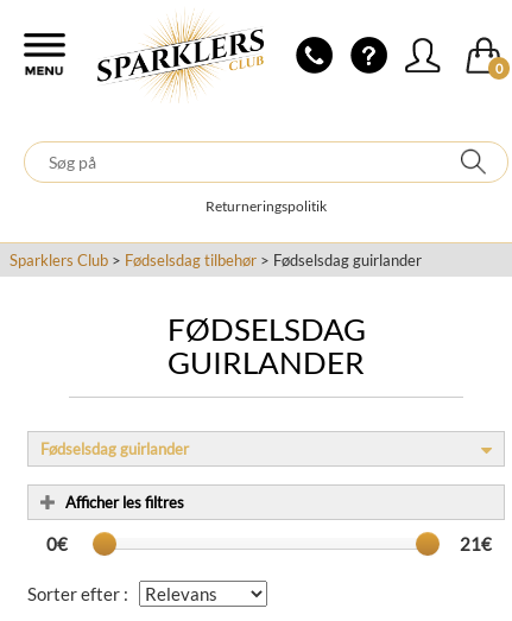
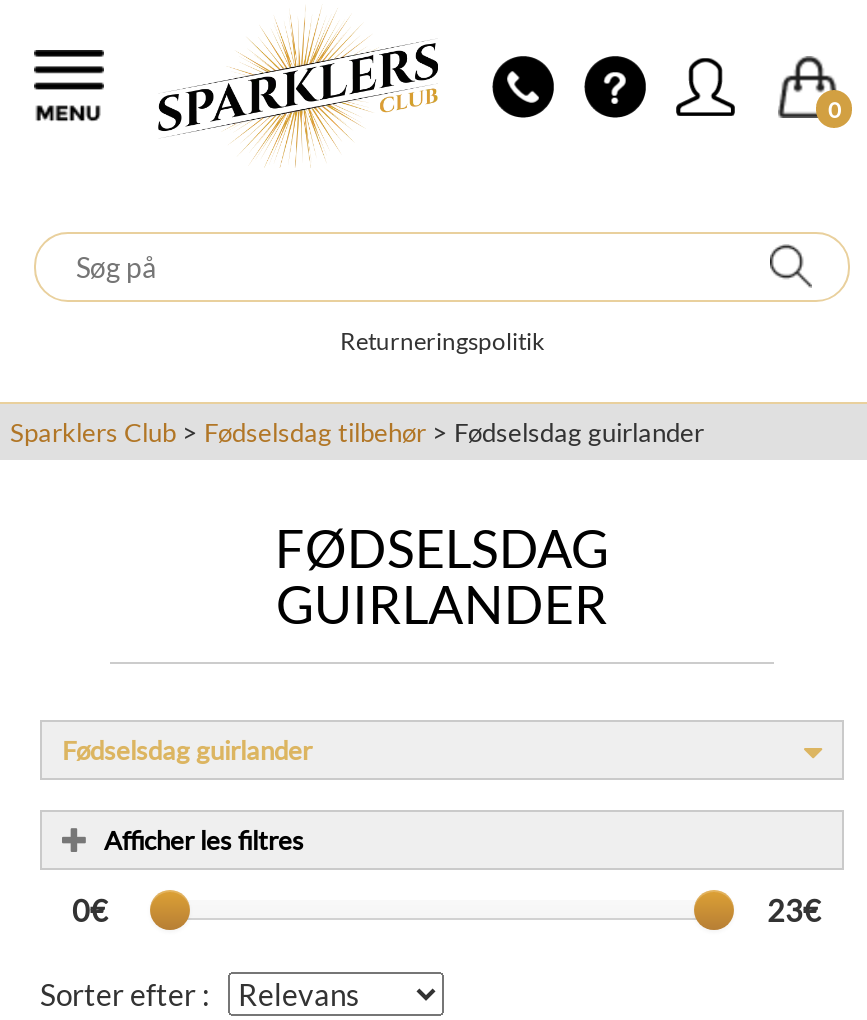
[459,533,491,555] 21€ -> [767,892,821,928] 23€

